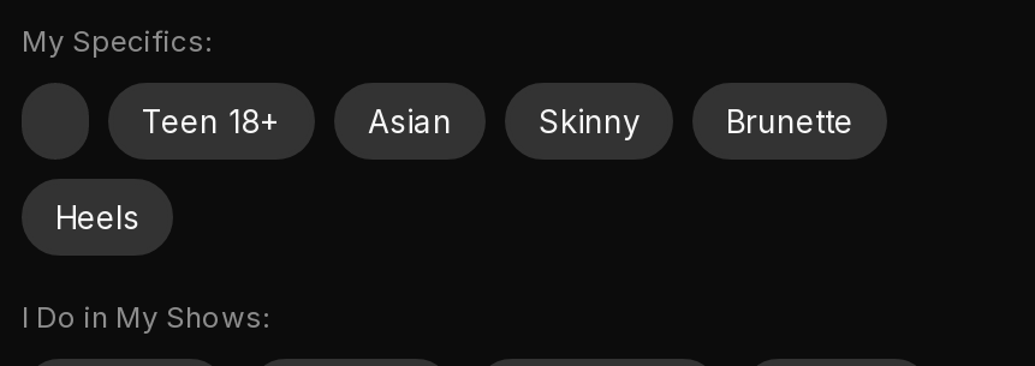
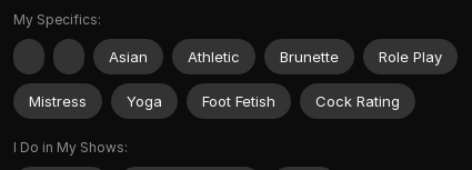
[142,101,281,139] Teen 18+ -> none
[539,101,640,139] Skinny -> [188,47,240,65] Athletic
[55,197,139,235] Heels -> [29,47,442,109] Role Play | Mistress | Yoga | Foot Fetish | Cock Rating

